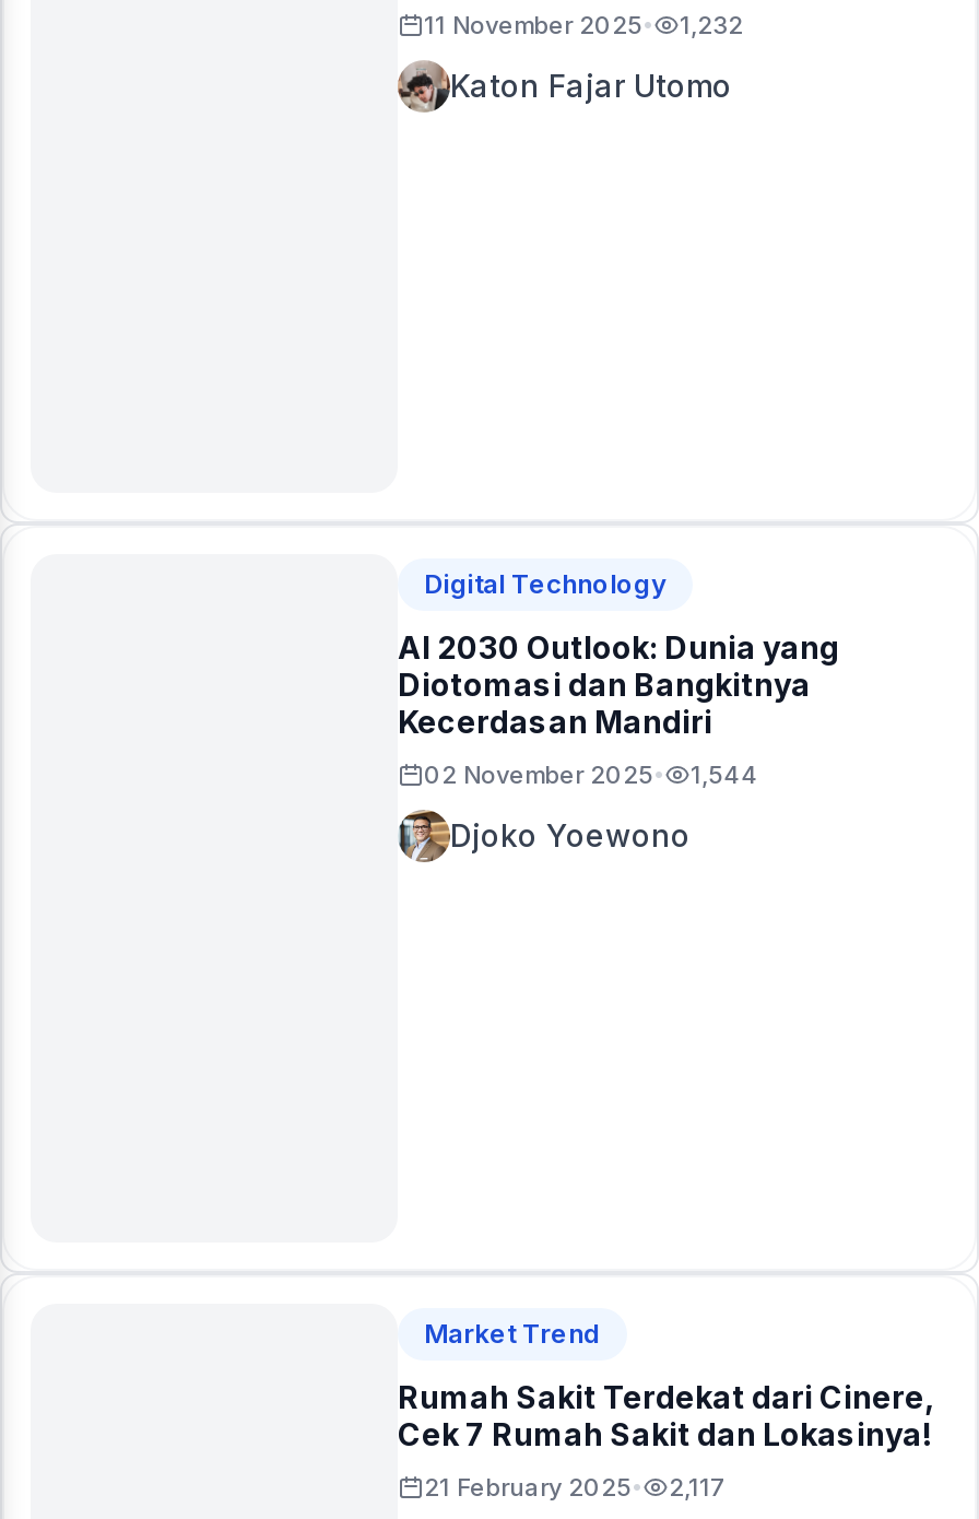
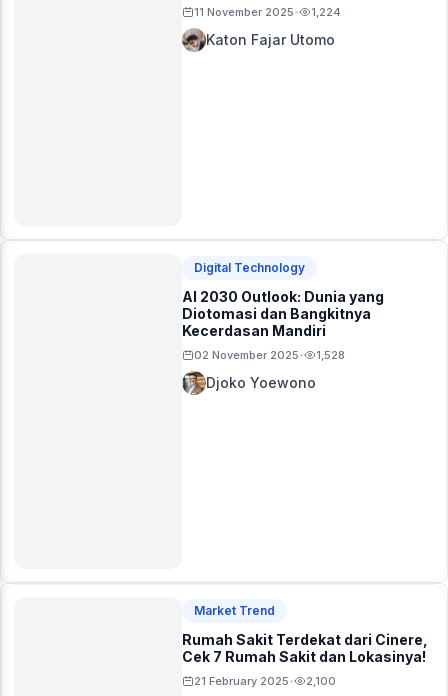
[424,10,743,40] 11 November 2025 • 1,232 -> [194,5,341,19] 11 November 2025 • 1,224
[424,759,758,790] 02 November 2025 • 1,544 -> [194,348,345,362] 02 November 2025 • 1,528
[424,1472,726,1502] 21 February 2025 • 2,117 -> [194,674,336,688] 21 February 2025 • 2,100

